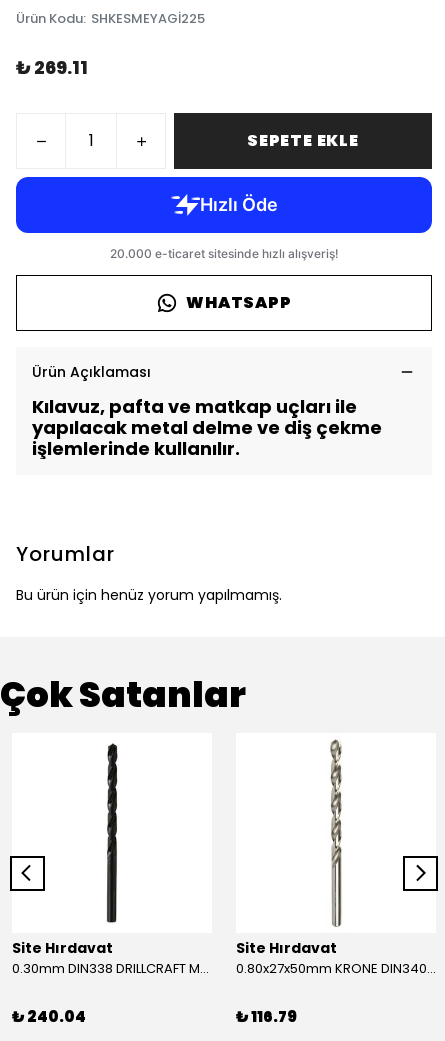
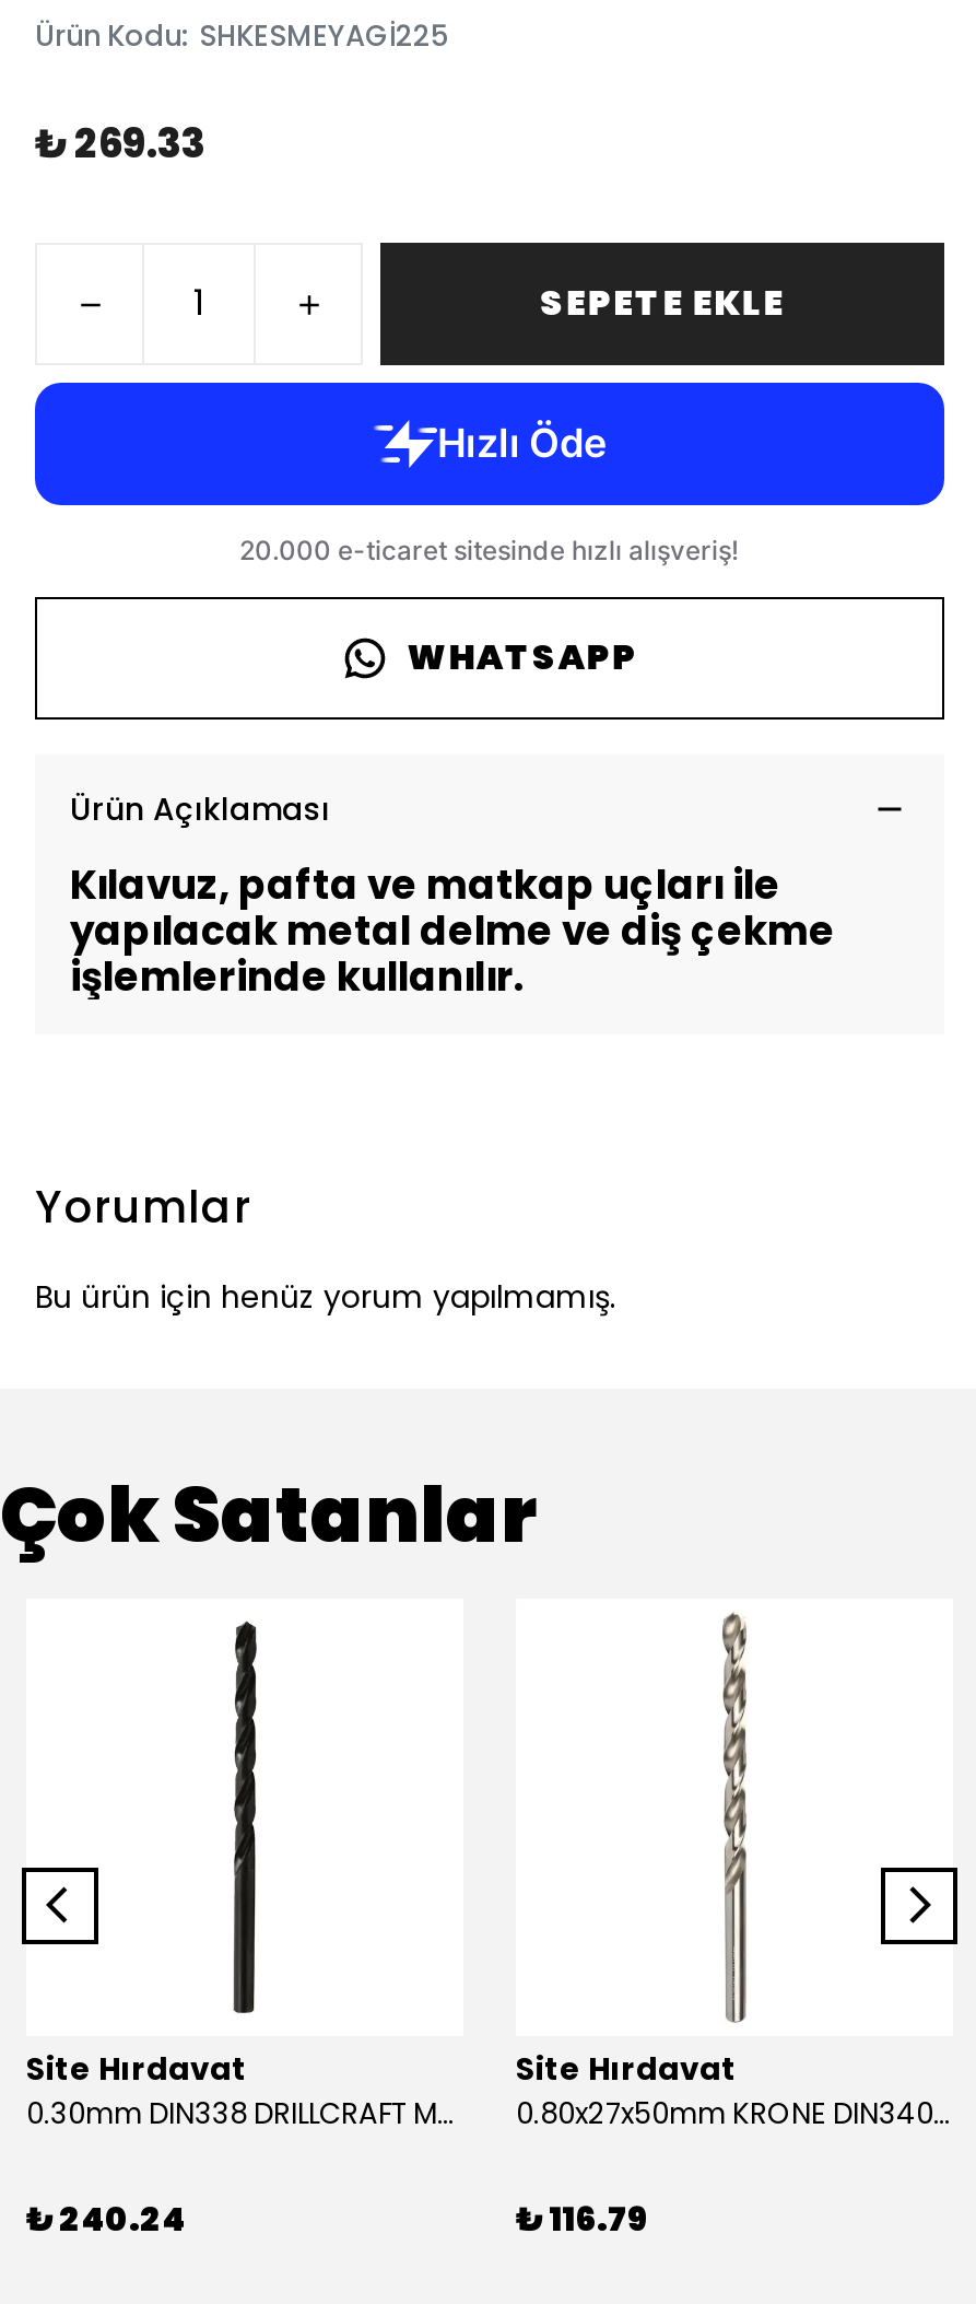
[16,55,88,80] ₺ 269.11 -> [35,116,205,171] ₺ 269.33
[12,1006,86,1027] ₺ 240.04 -> [26,2196,186,2242] ₺ 240.24

